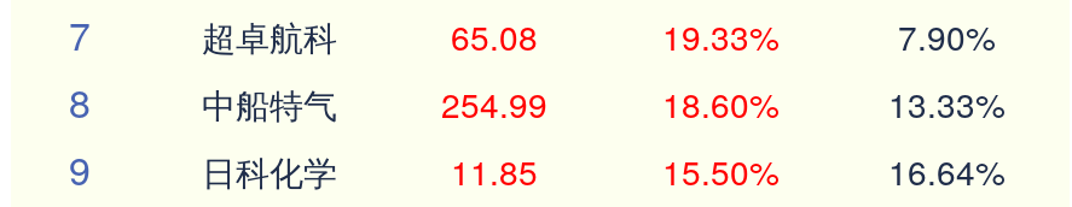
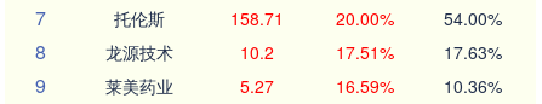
[202,12,995,60] 超卓航科 | 65.08 | 19.33% | 7.90% -> [114,6,501,30] 托伦斯 | 158.71 | 20.00% | 54.00%
[202,79,1004,128] 中船特气 | 254.99 | 18.60% | 13.33% -> [105,40,501,64] 龙源技术 | 10.2 | 17.51% | 17.63%
[202,147,1004,195] 日科化学 | 11.85 | 15.50% | 16.64% -> [105,74,501,98] 莱美药业 | 5.27 | 16.59% | 10.36%

